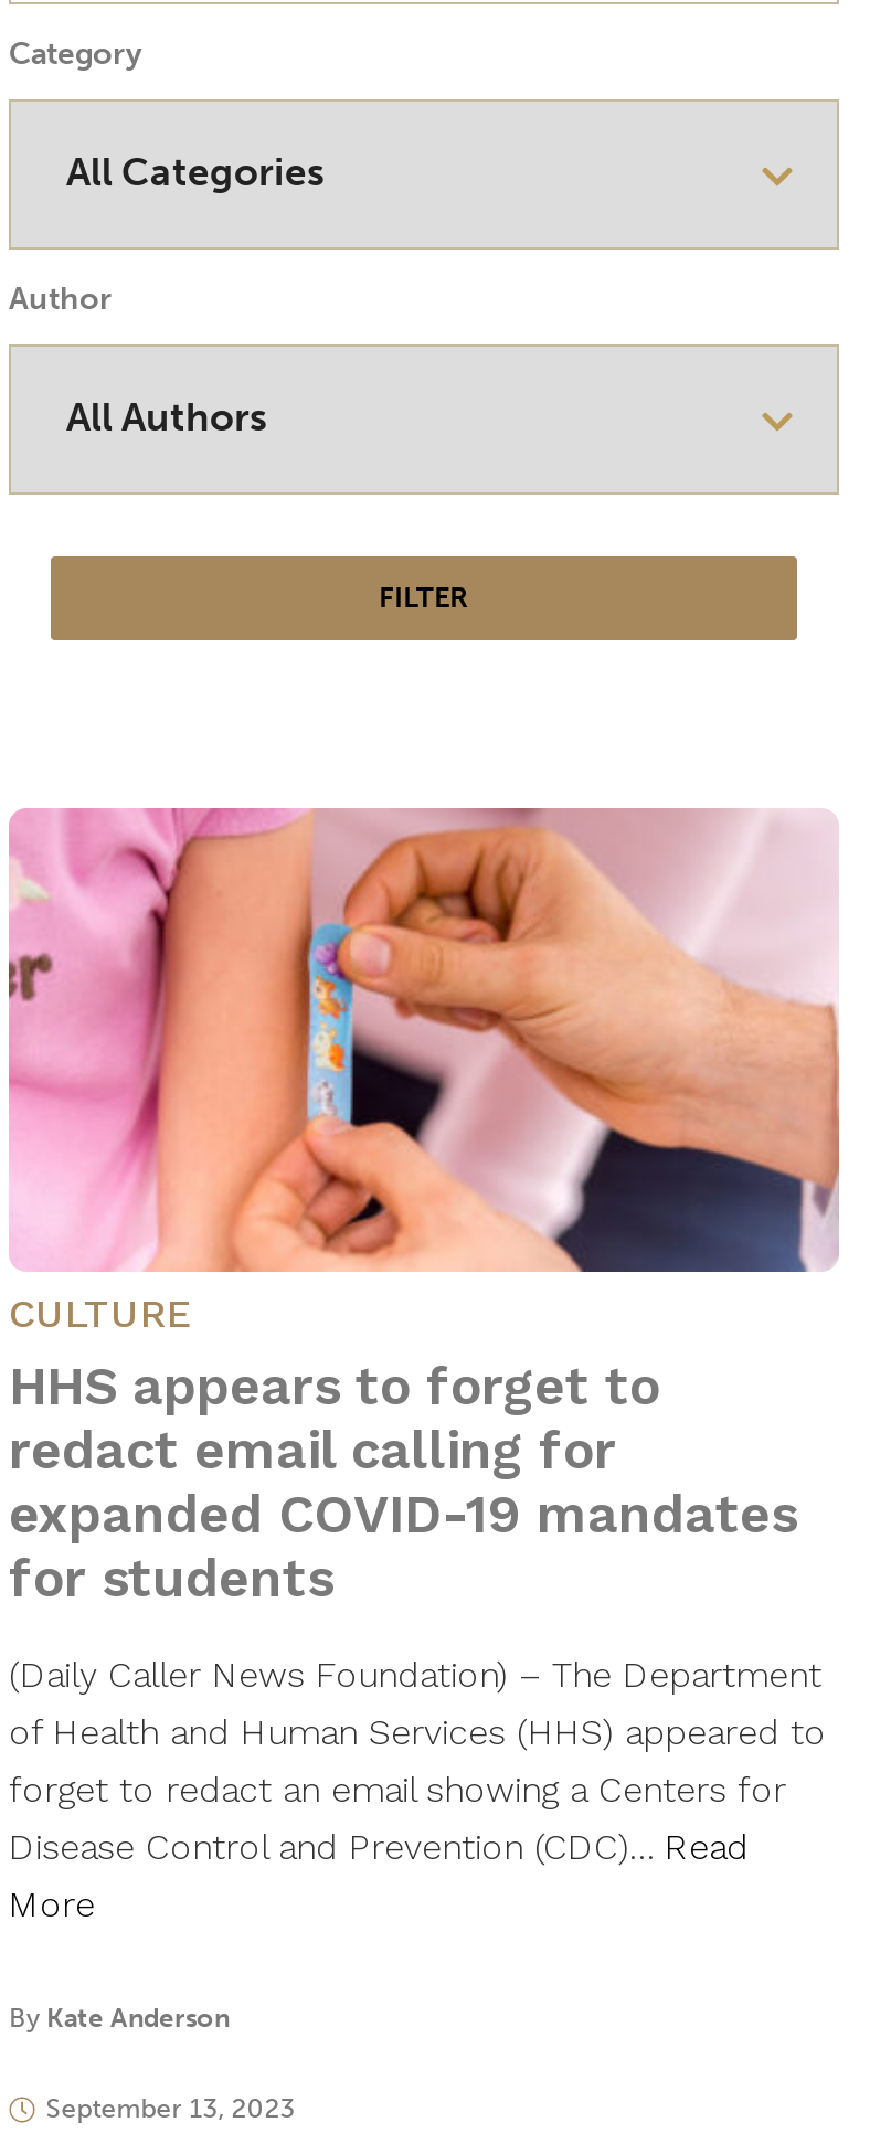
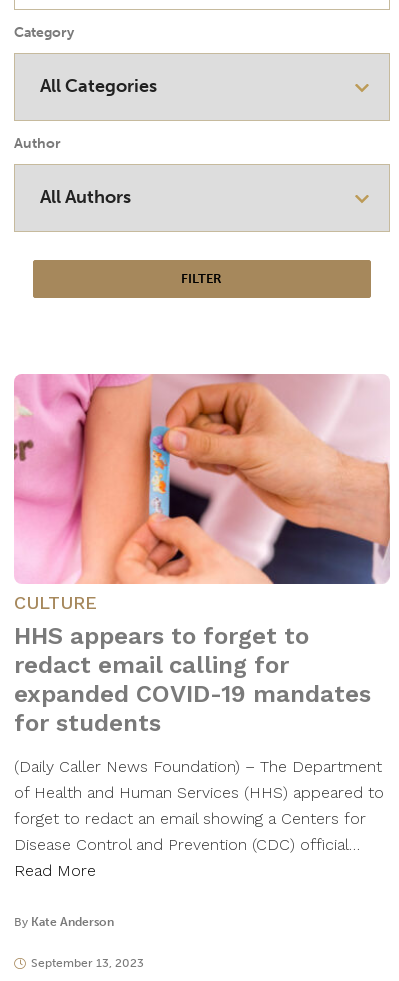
[9,1826,749,1925] Disease Control and Prevention (CDC)… Read | More -> [14,835,360,880] Disease Control and Prevention (CDC) official… | Read More

